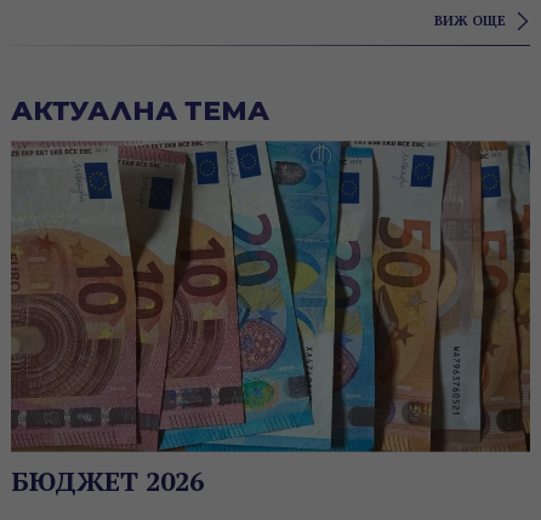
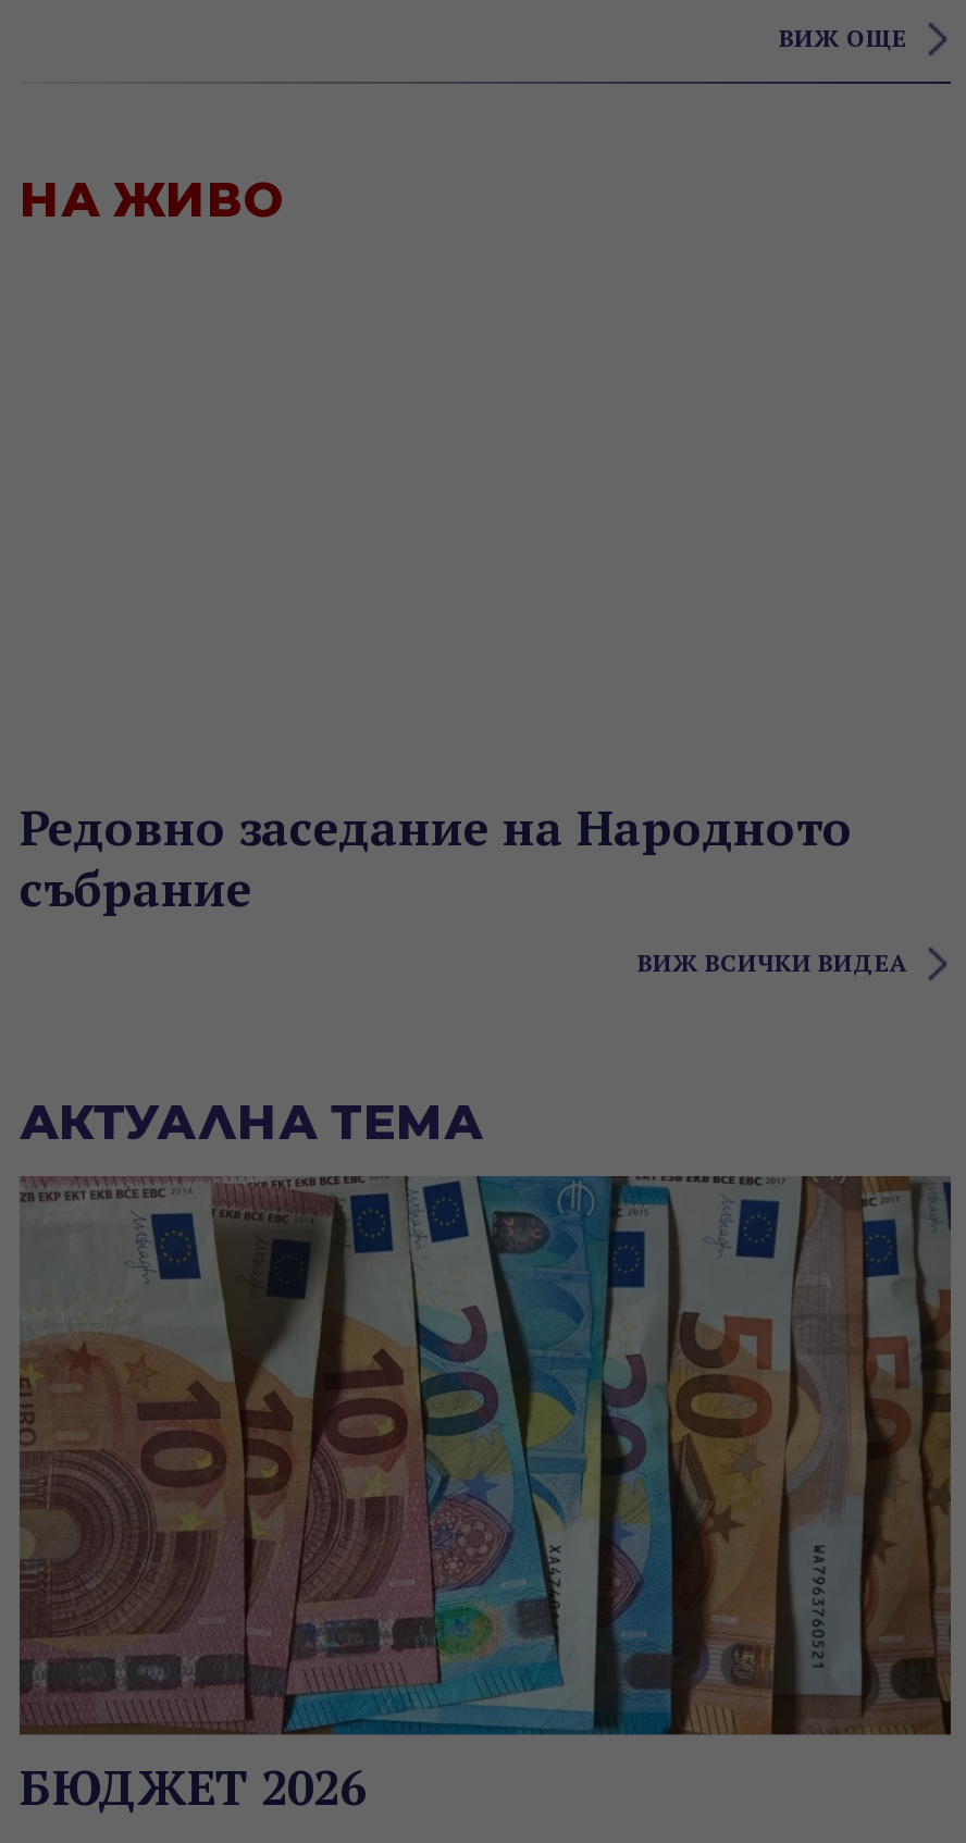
none -> [20,171,285,230] НА ЖИВО
none -> [20,795,907,978] Редовно заседание на Народното | събрание | ВИЖ ВСИЧКИ ВИДЕА

